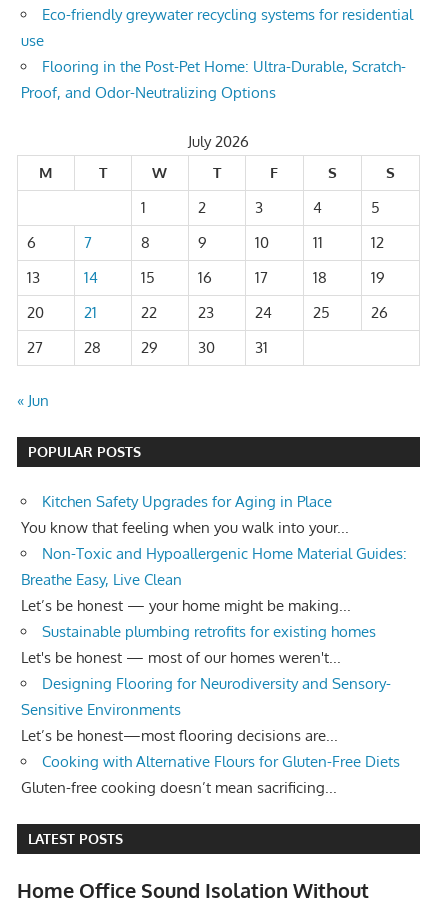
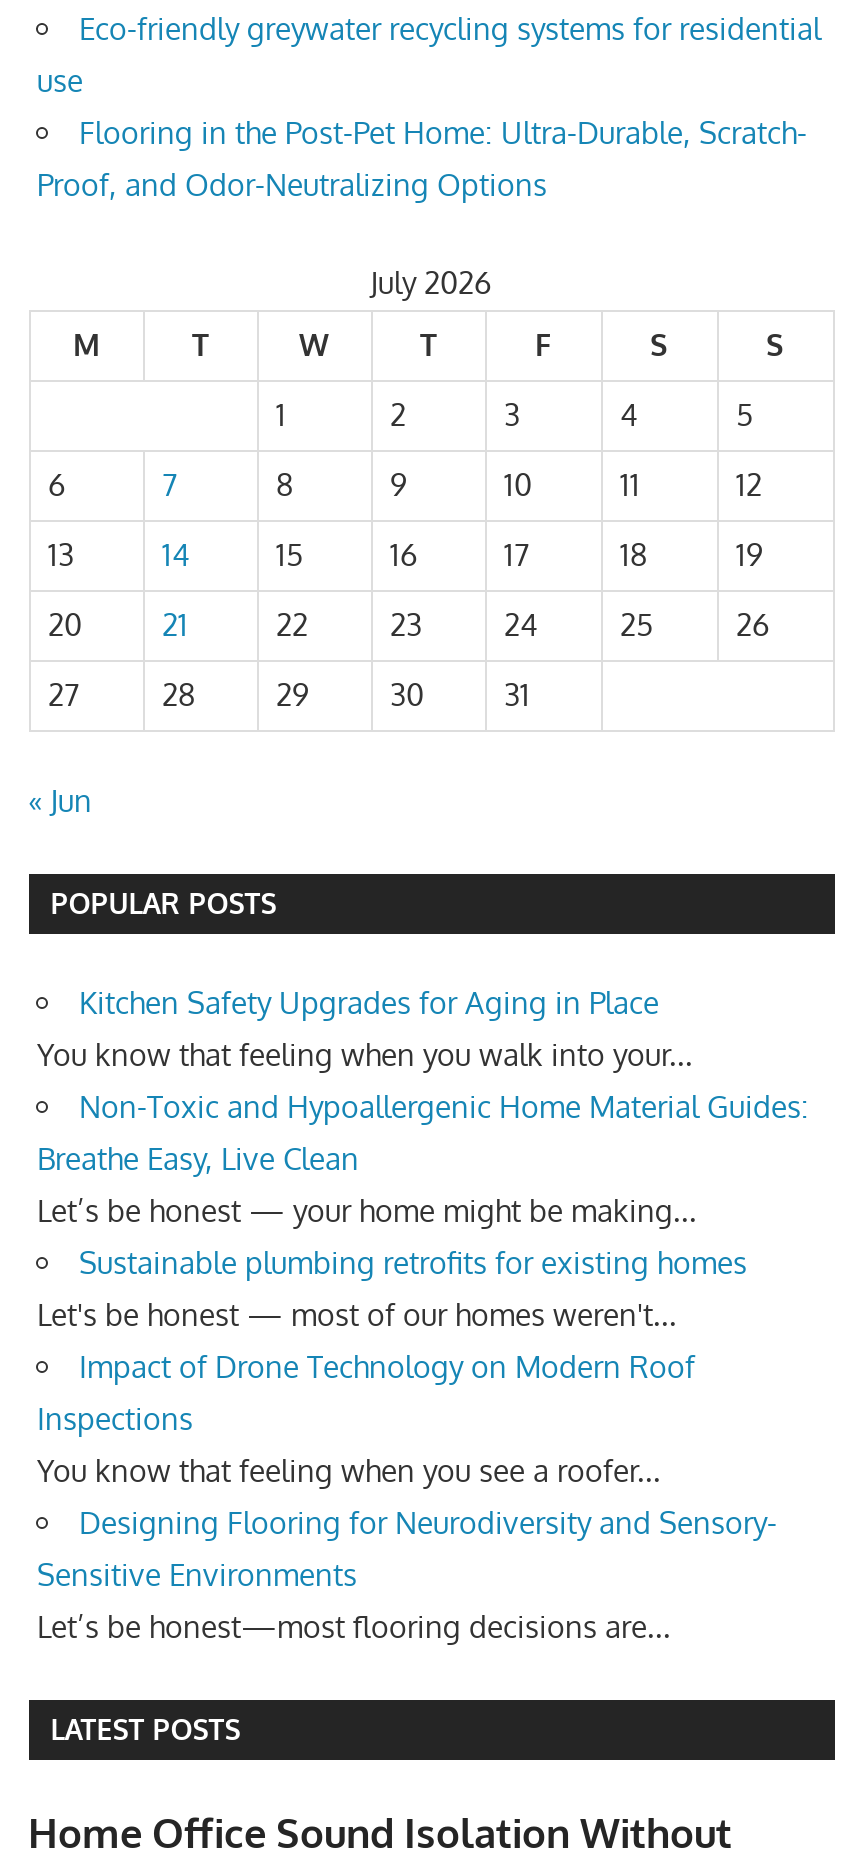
none -> [37,1348,695,1490] Impact of Drone Technology on Modern Roof | Inspections | You know that feeling when you see a roofer...
moved [21,674,391,745] -> [37,1504,777,1646]: Designing Flooring for Neurodiversity and Sensory- | Sensitive Environments | Let’s be honest—most flooring decisions are...
[21,752,400,797] Cooking with Alternative Flours for Gluten-Free Diets | Gluten-free cooking doesn’t mean sacrificing... -> none

